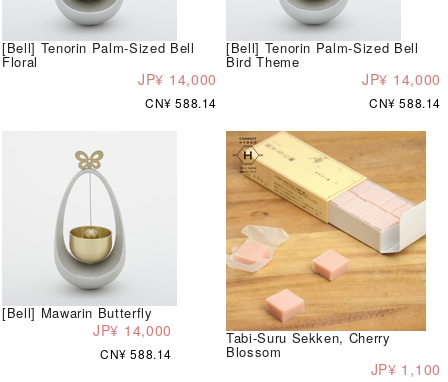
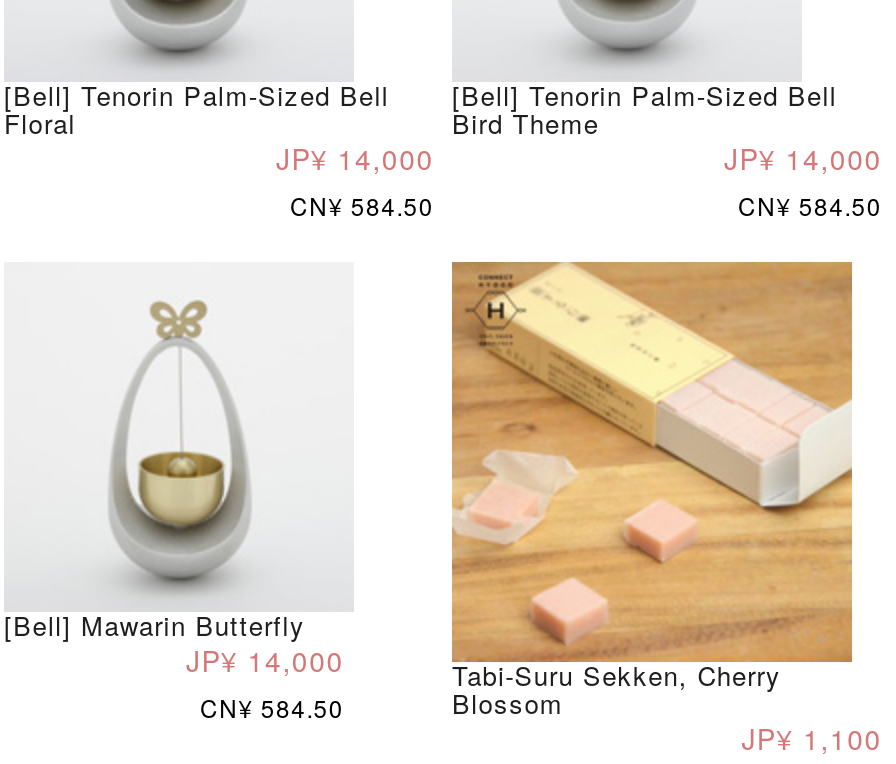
[145,94,217,111] CN¥ 588.14 -> [290,187,434,221] CN¥ 584.50
[369,94,441,111] CN¥ 588.14 -> [738,187,882,221] CN¥ 584.50
[100,345,172,362] CN¥ 588.14 -> [200,689,344,723] CN¥ 584.50

